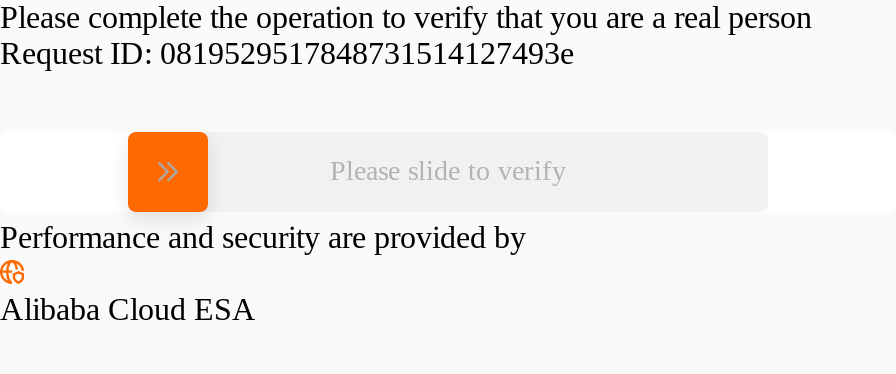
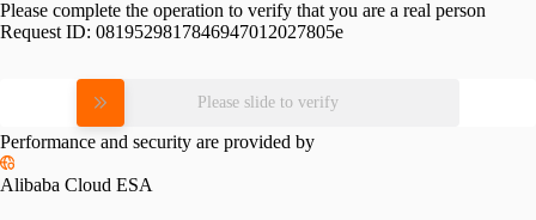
[0,36,574,70] Request ID: 0819529517848731514127493e -> [0,22,343,42] Request ID: 0819529817846947012027805e

